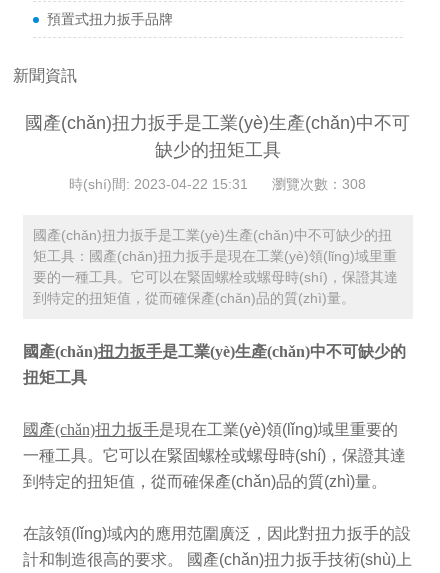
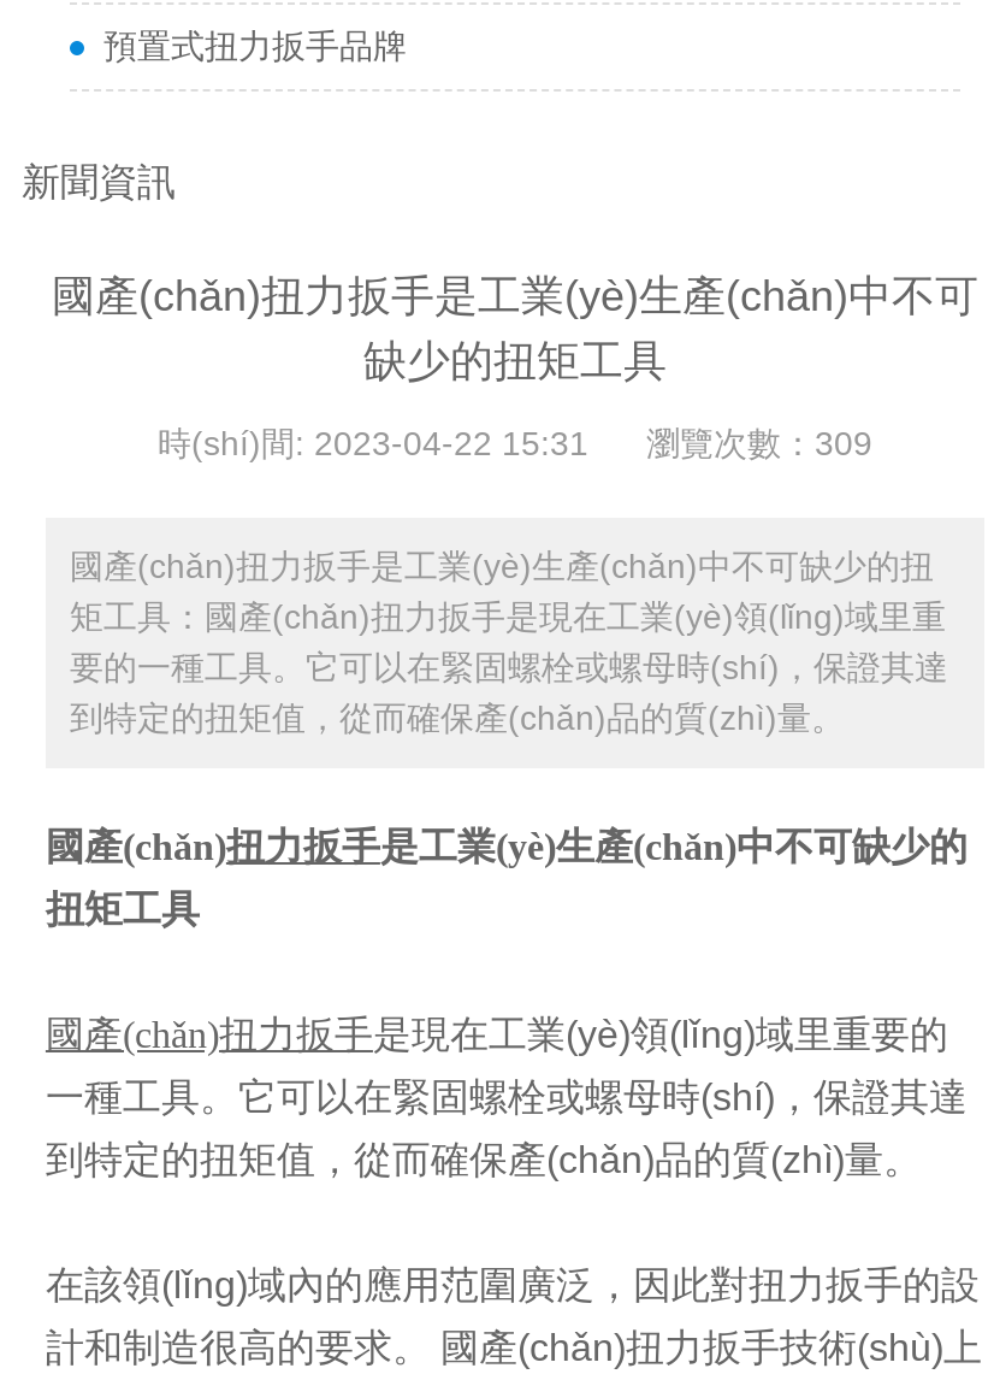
[69,176,366,192] 時(shí)間: 2023-04-22 15:31 瀏覽次數：308 -> [158,424,872,462] 時(shí)間: 2023-04-22 15:31 瀏覽次數：309

